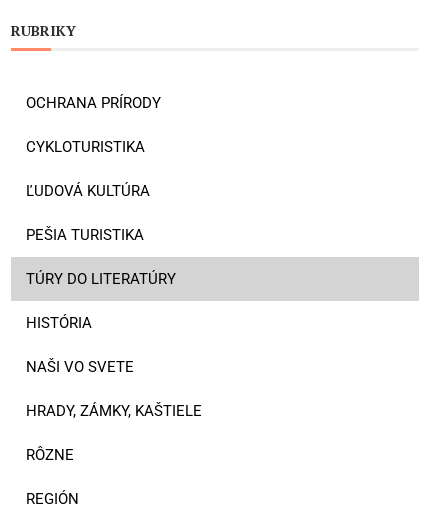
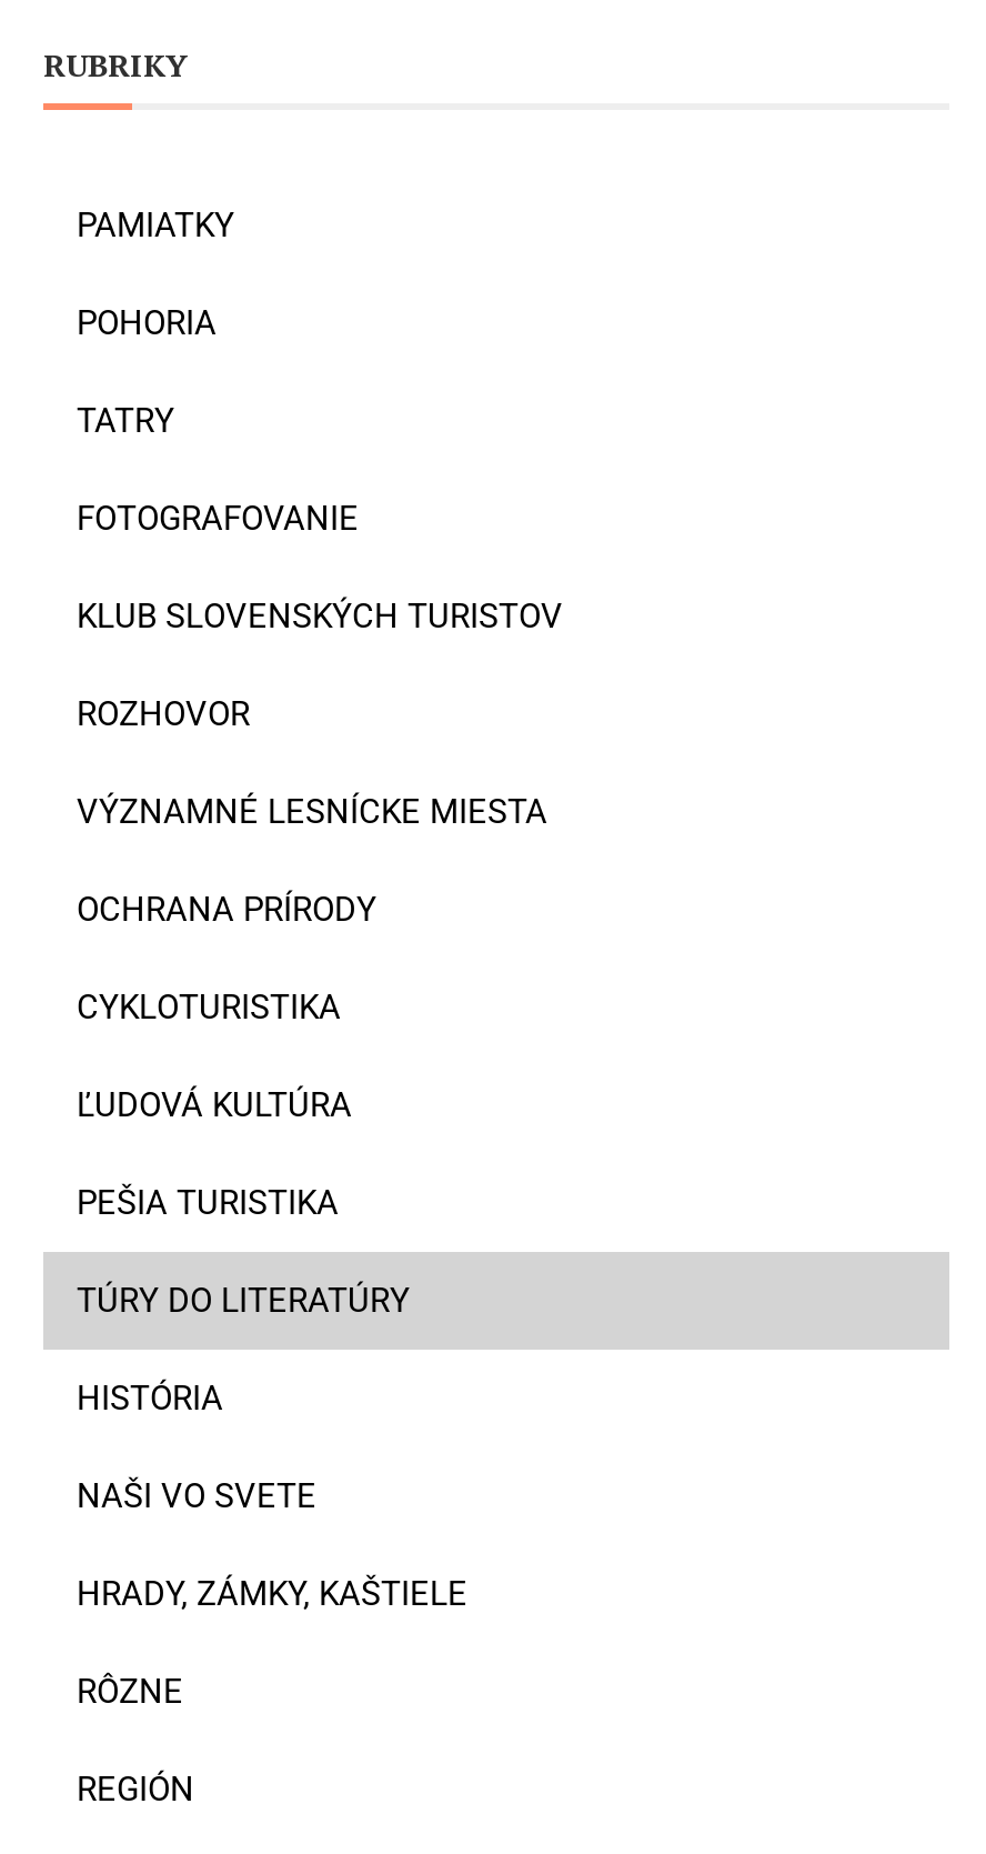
none -> [77,205,563,831] PAMIATKY | POHORIA | TATRY | FOTOGRAFOVANIE | KLUB SLOVENSKÝCH TURISTOV | ROZHOVOR | VÝZNAMNÉ LESNÍCKE MIESTA

